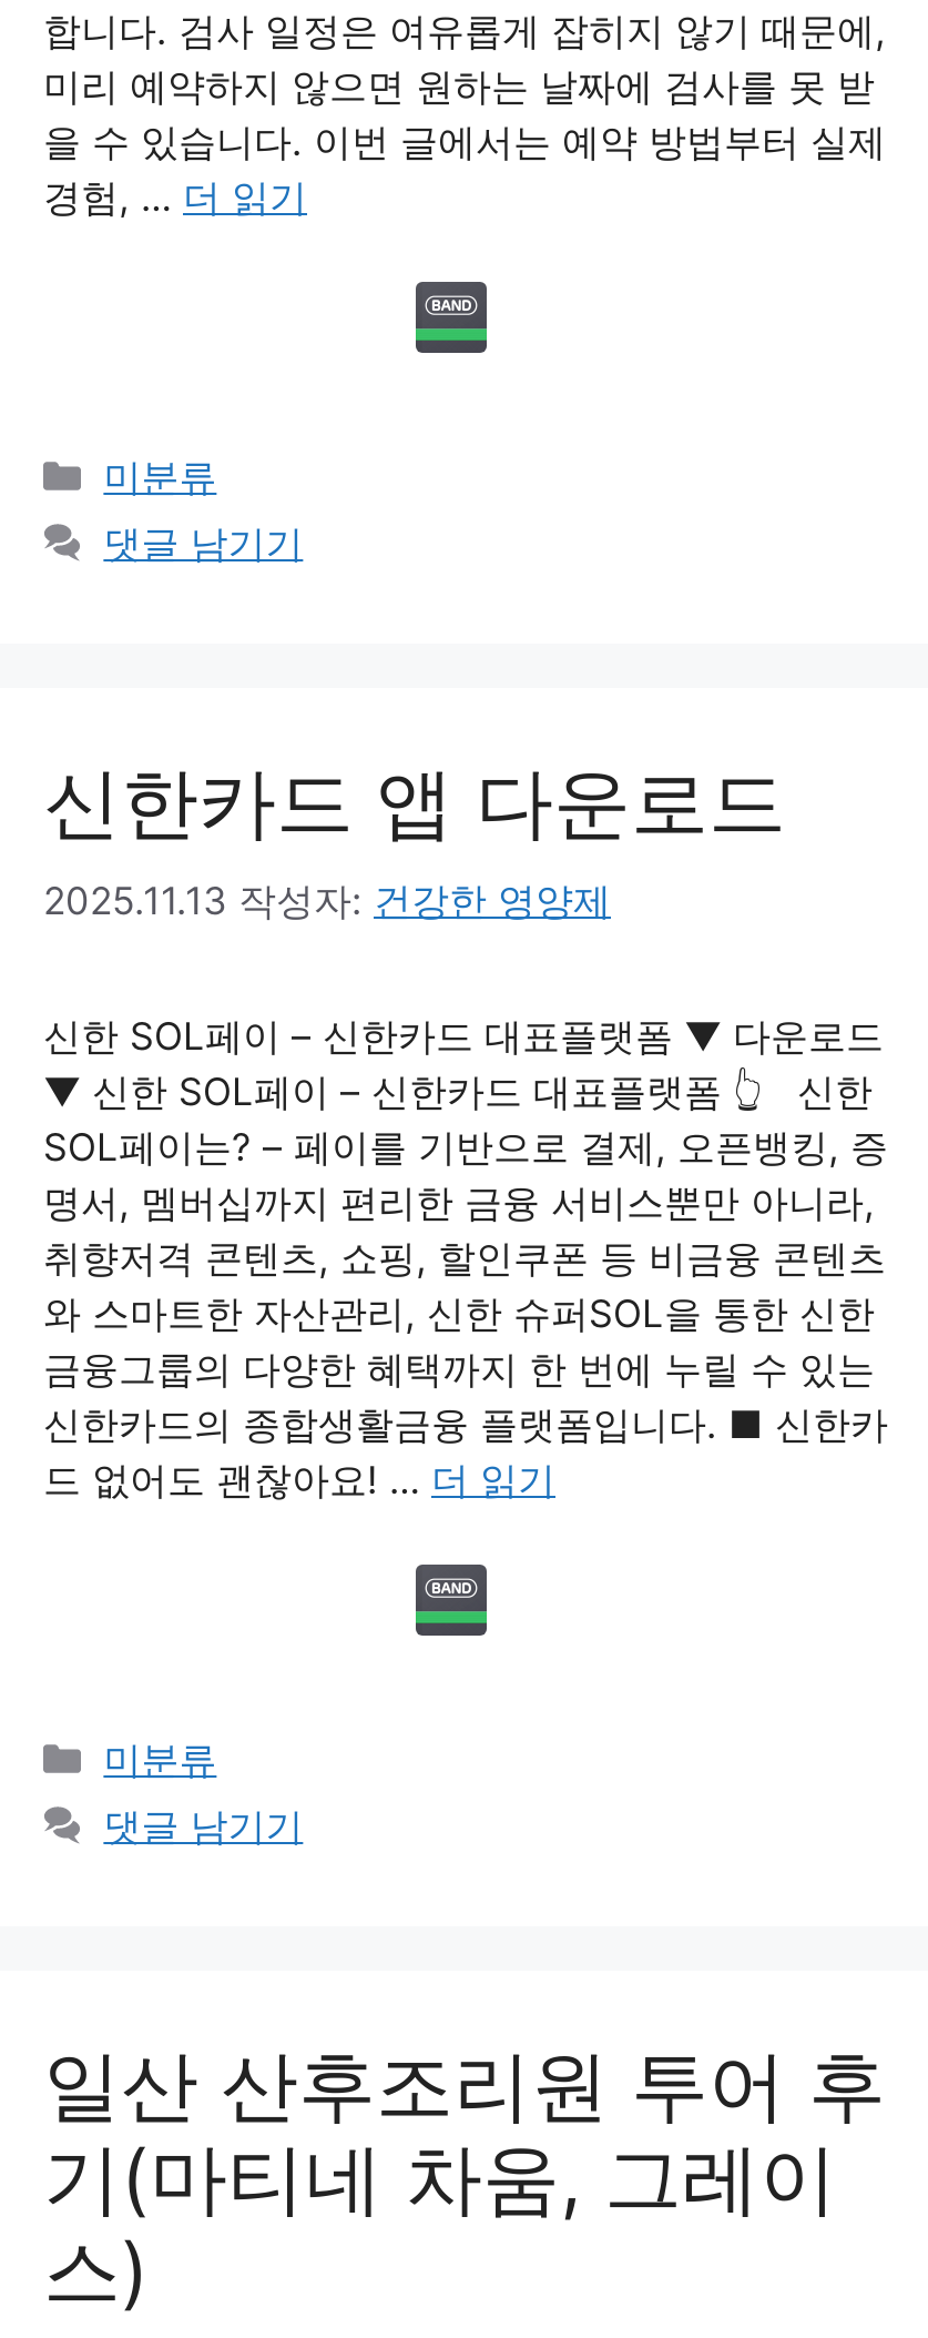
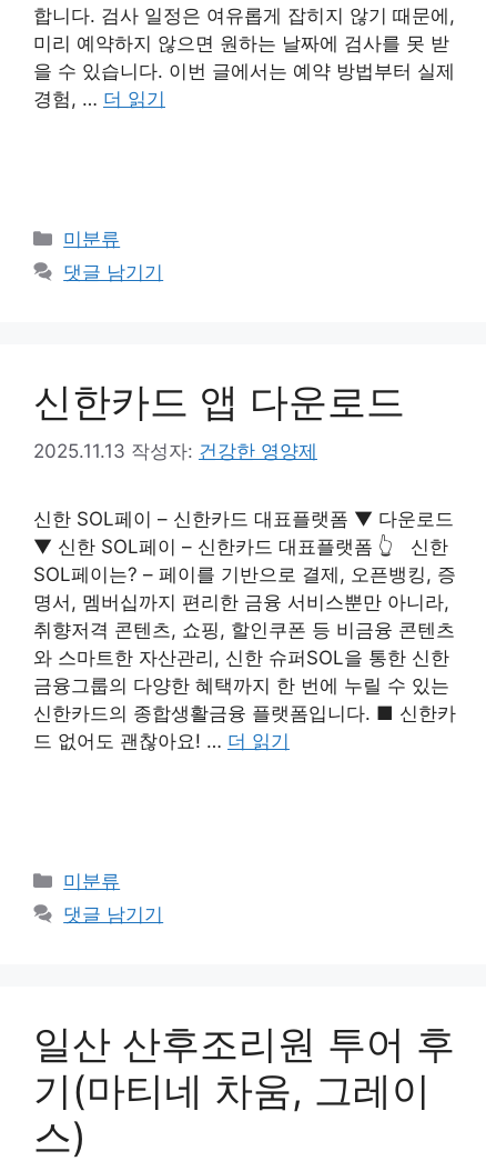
[414,280,489,355] [image] -> none
[414,1562,489,1638] [image] -> none

